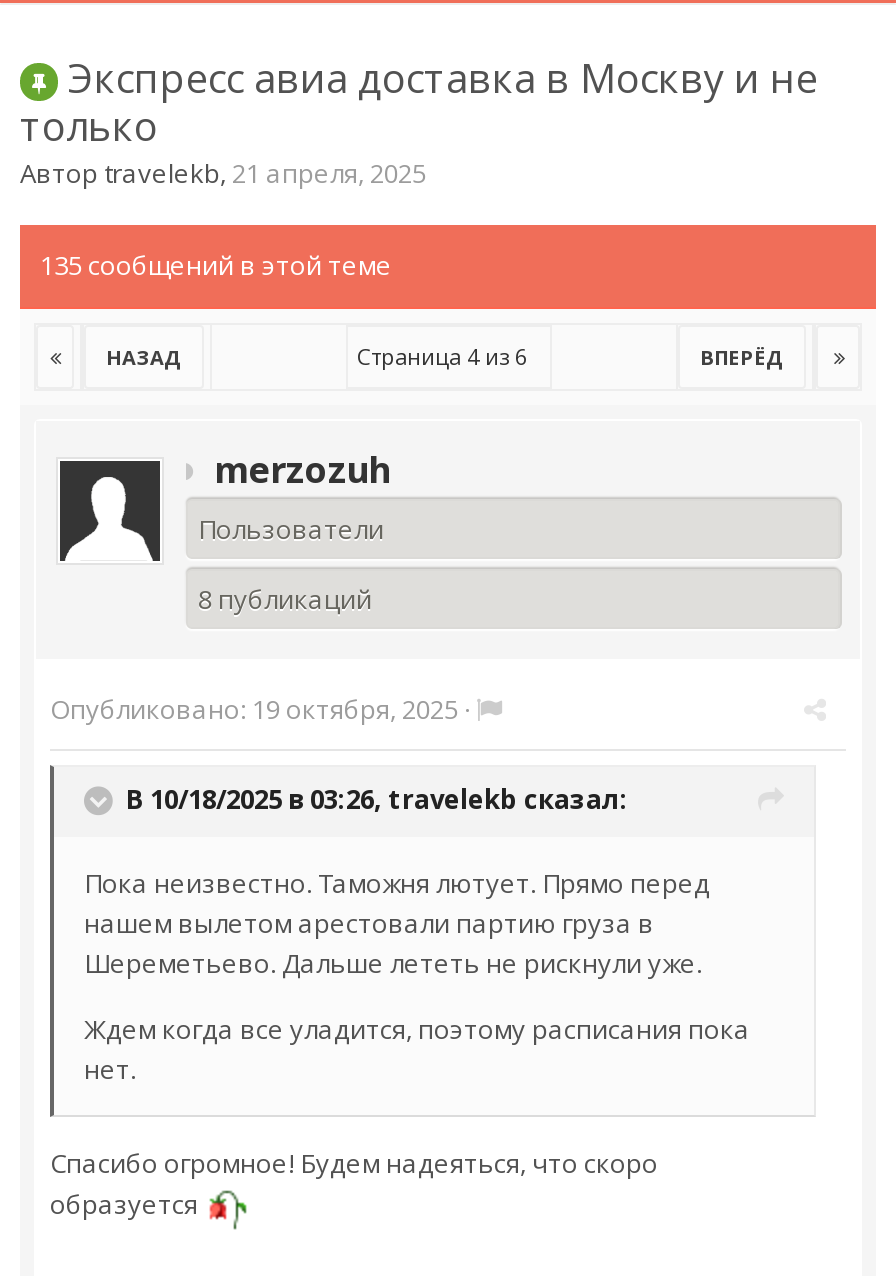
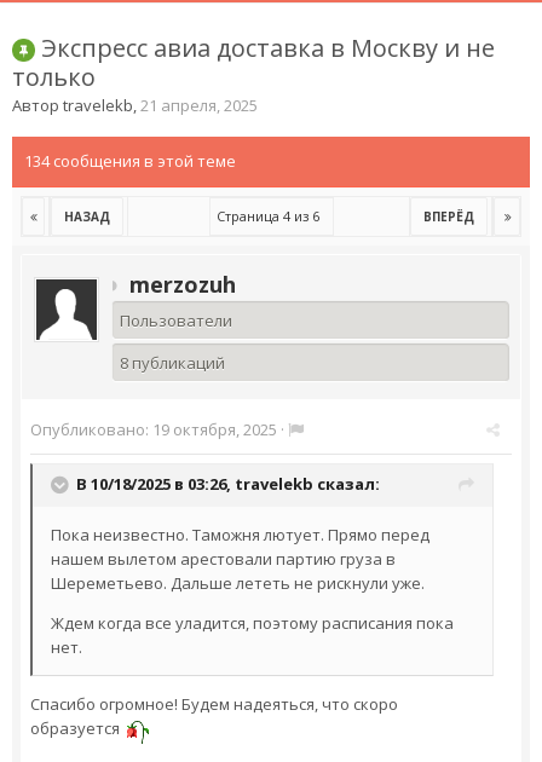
[40,247,392,283] 135 сообщений в этой теме -> [24,150,236,172] 134 сообщения в этой теме

